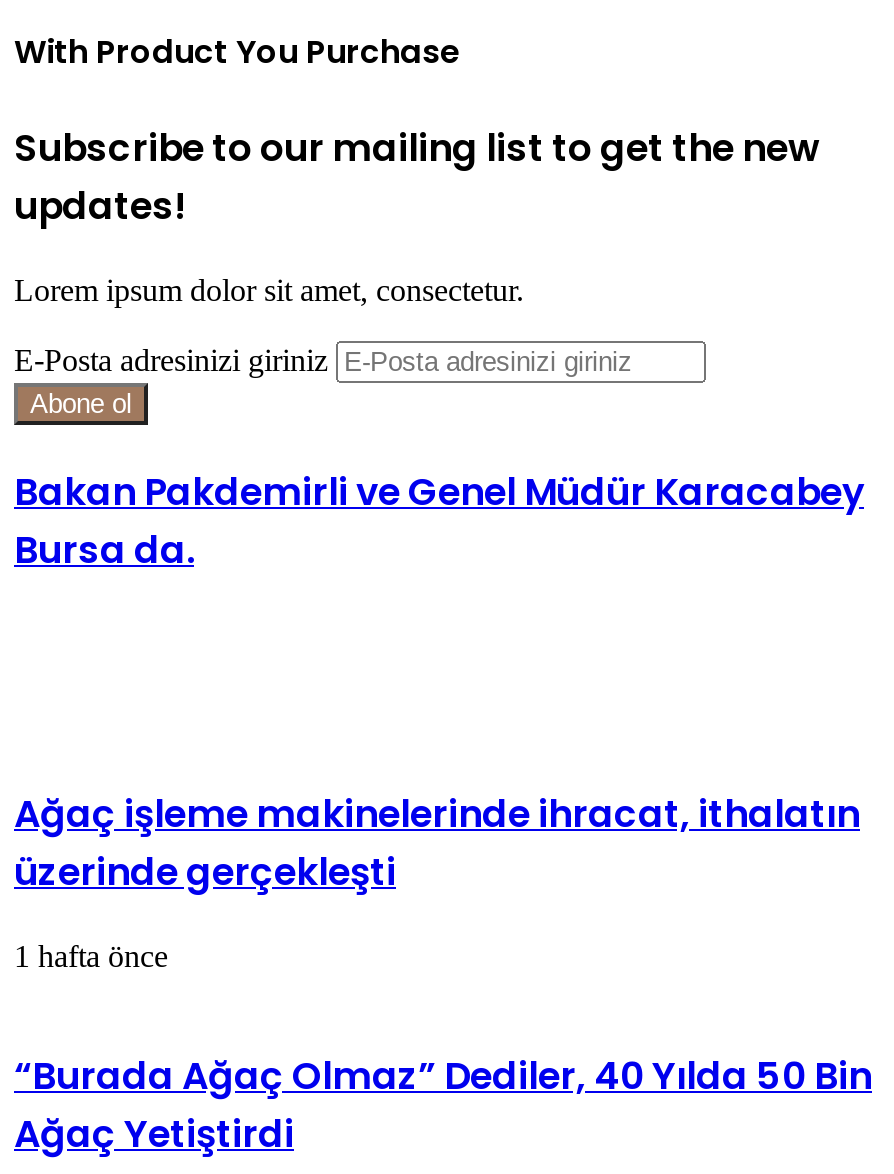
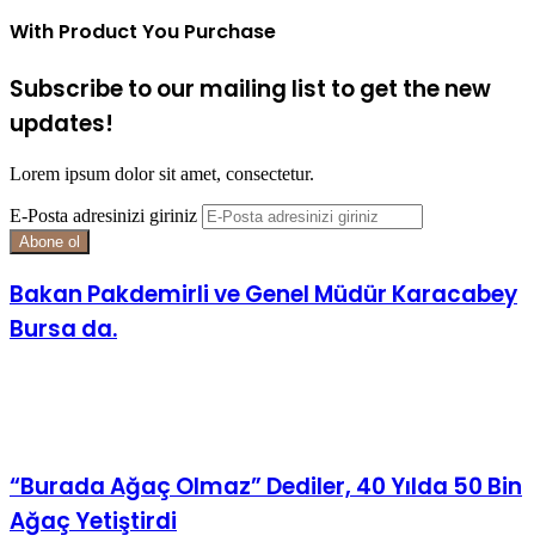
[14,787,860,972] Ağaç işleme makinelerinde ihracat, ithalatın | üzerinde gerçekleşti | 1 hafta önce -> none

